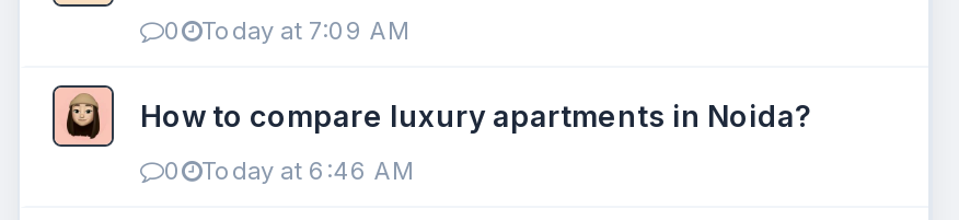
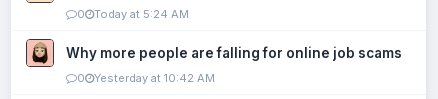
[164,15,409,46] 0 Today at 7:09 AM -> [77,7,189,21] 0 Today at 5:24 AM
[140,99,810,134] How to compare luxury apartments in Noida? -> [66,45,402,61] Why more people are falling for online job scams
[201,155,414,186] Today at 6:46 AM -> [94,71,215,85] Yesterday at 10:42 AM

